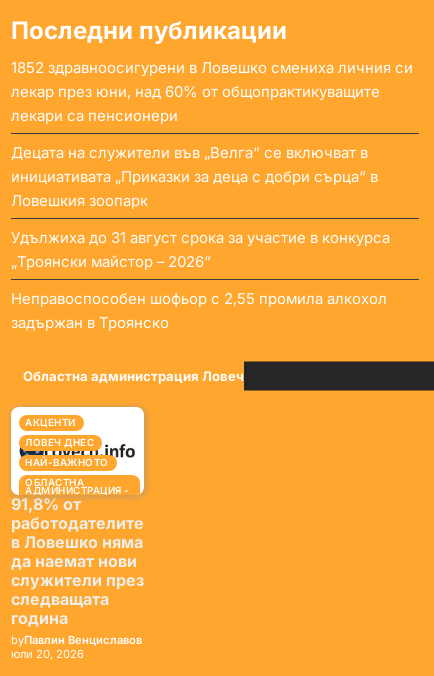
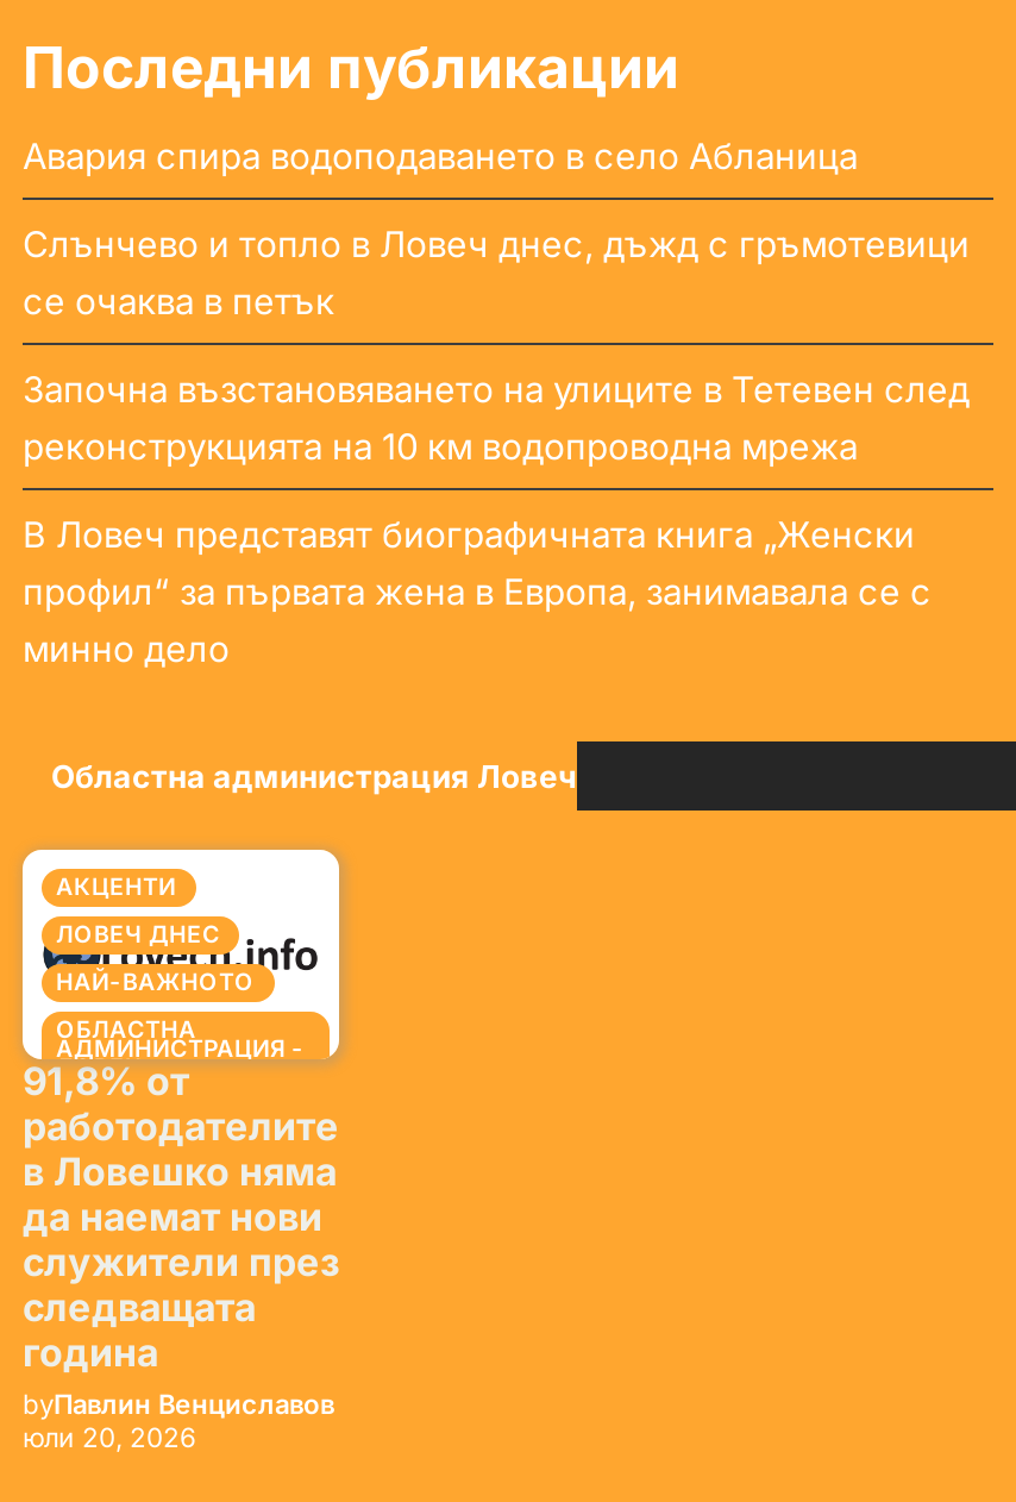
[11,59,413,125] 1852 здравноосигурени в Ловешко смениха личния си | лекар през юни, над 60% от общопрактикуващите | лекари са пенсионери -> [23,135,858,178] Авария спира водоподаването в село Абланица
[11,144,378,210] Децата на служители във „Велга“ се включват в | инициативата „Приказки за деца с добри сърца“ в | Ловешкия зоопарк -> [23,223,970,323] Слънчево и топло в Ловеч днес, дъжд с гръмотевици | се очаква в петък
[11,229,390,271] Удължиха до 31 август срока за участие в конкурса | „Троянски майстор – 2026“ -> [23,368,970,468] Започна възстановяването на улиците в Тетевен след | реконструкцията на 10 км водопроводна мрежа
[11,290,387,332] Неправоспособен шофьор с 2,55 промила алкохол | задържан в Троянско -> [23,513,932,671] В Ловеч представят биографичната книга „Женски | профил“ за първата жена в Европа, занимавала се с | минно дело

